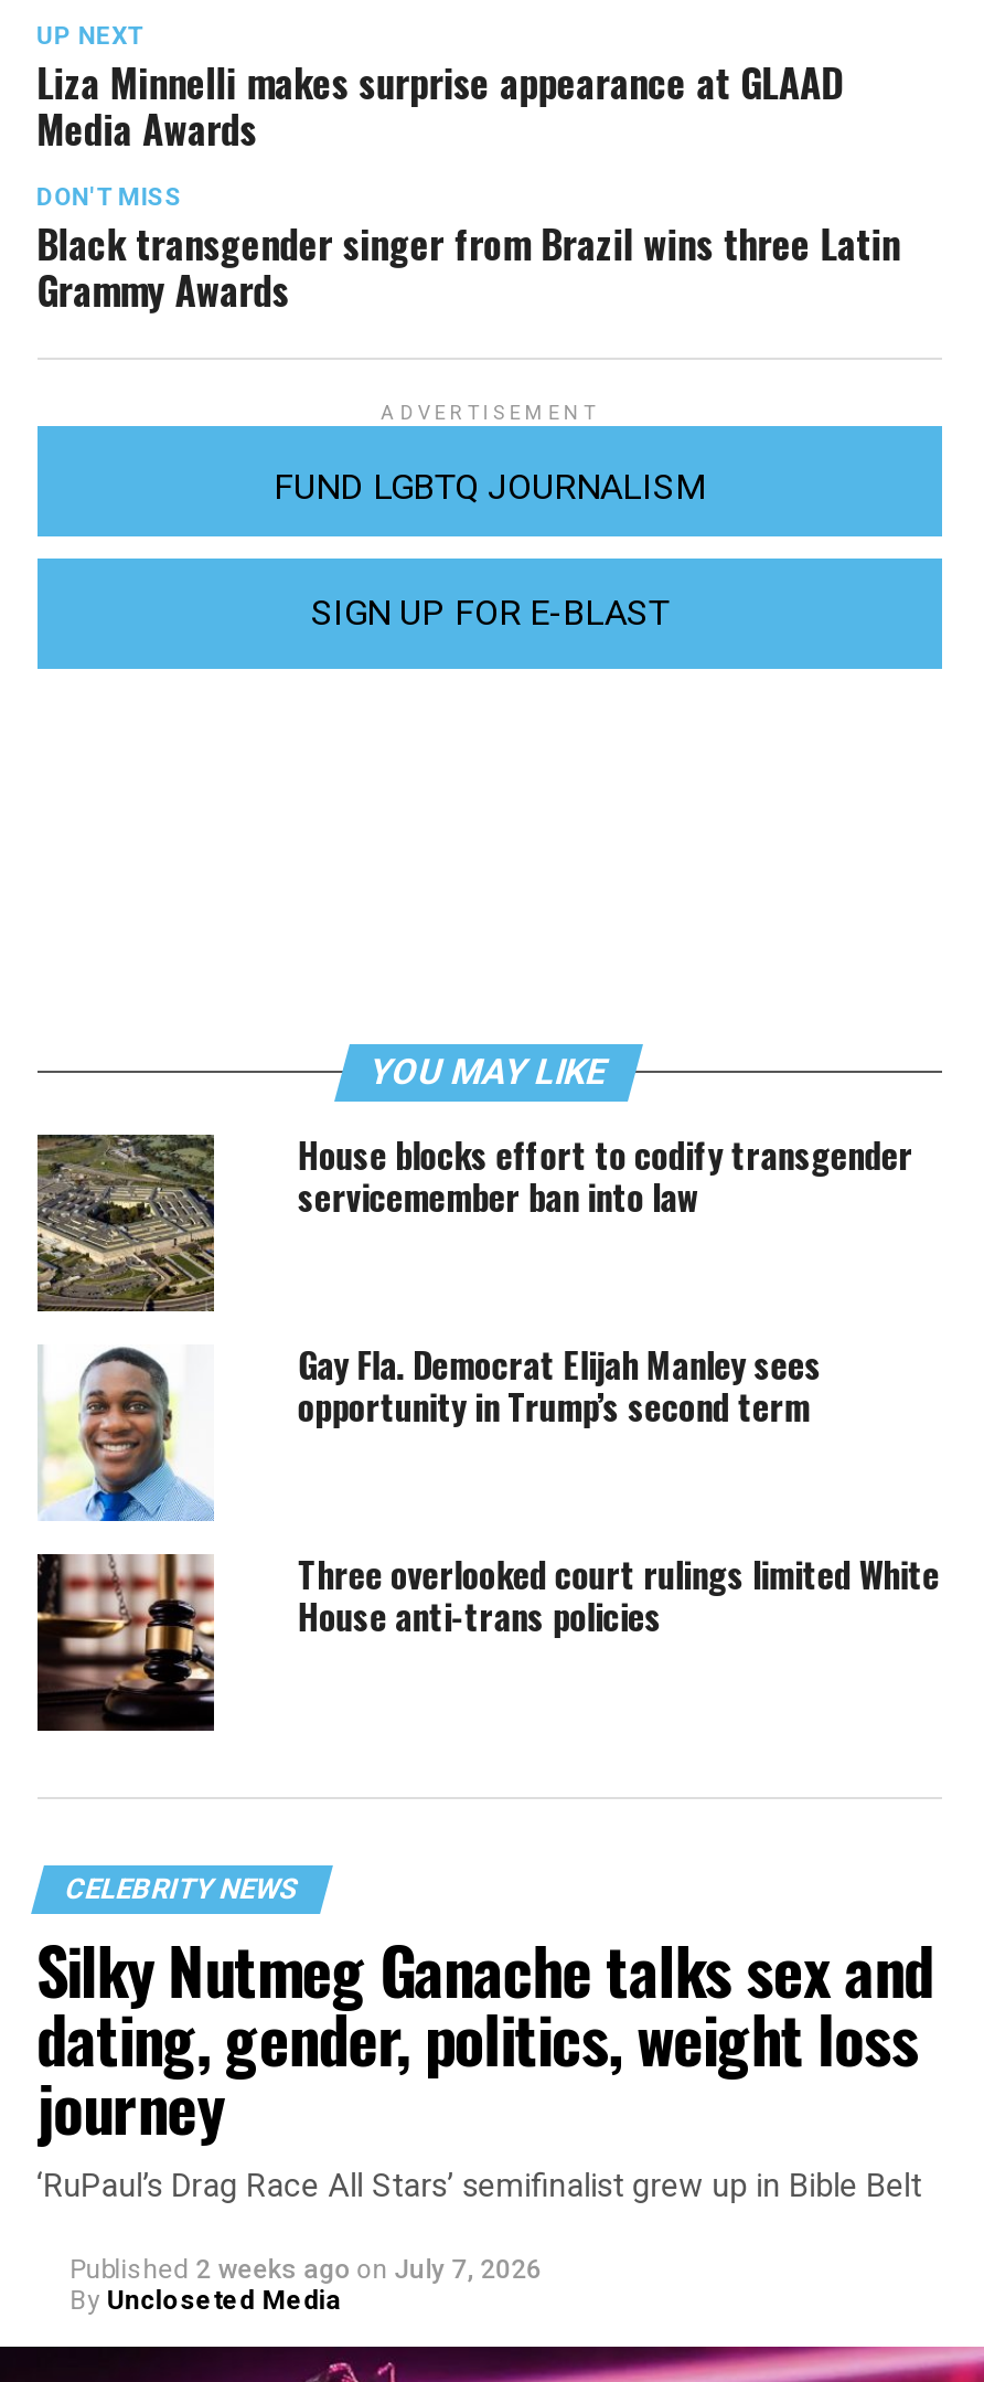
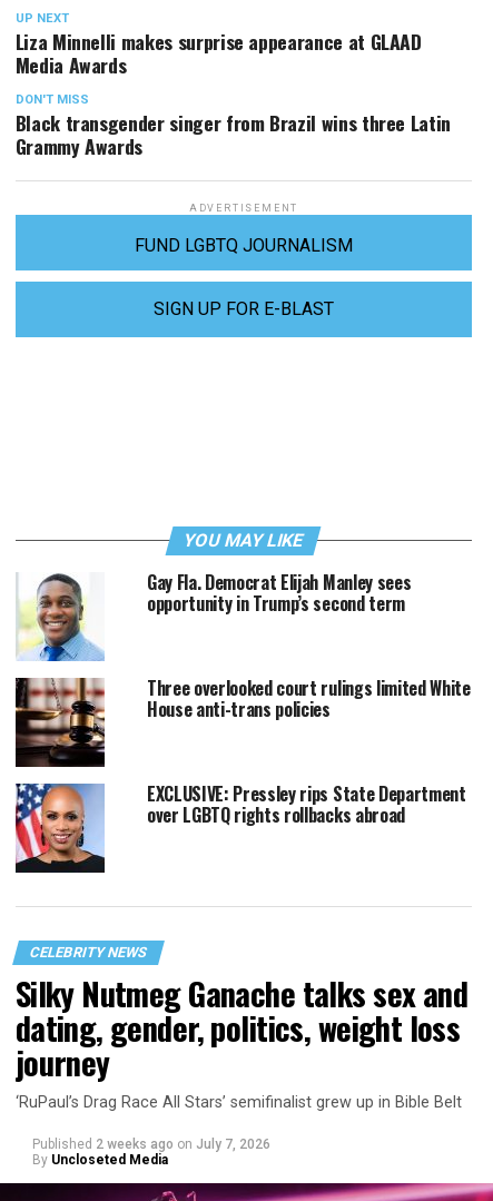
[35,1127,913,1314] [image] | House blocks effort to codify transgender | servicemember ban into law -> none
moved [38,1337,939,1642] -> [16,568,471,722]: [image] | Gay Fla. Democrat Elijah Manley sees | opportunity in Trump’s second term | Three overlooked court rulings limited White | House anti-trans policies
none -> [14,780,466,873] [image] | EXCLUSIVE: Pressley rips State Department | over LGBTQ rights rollbacks abroad

